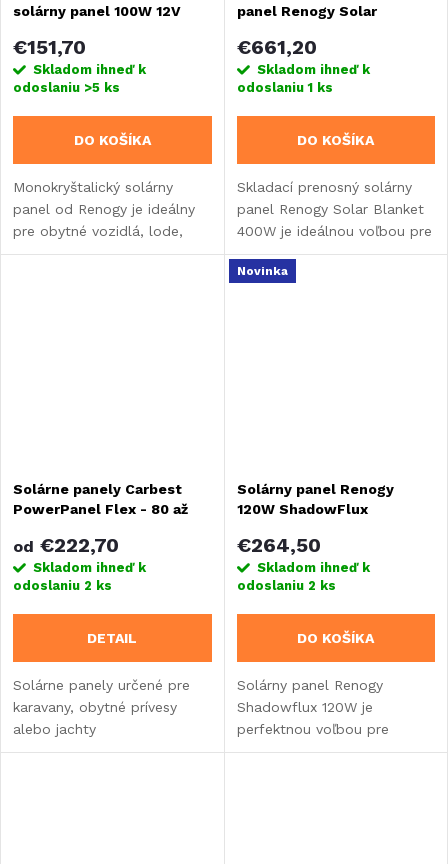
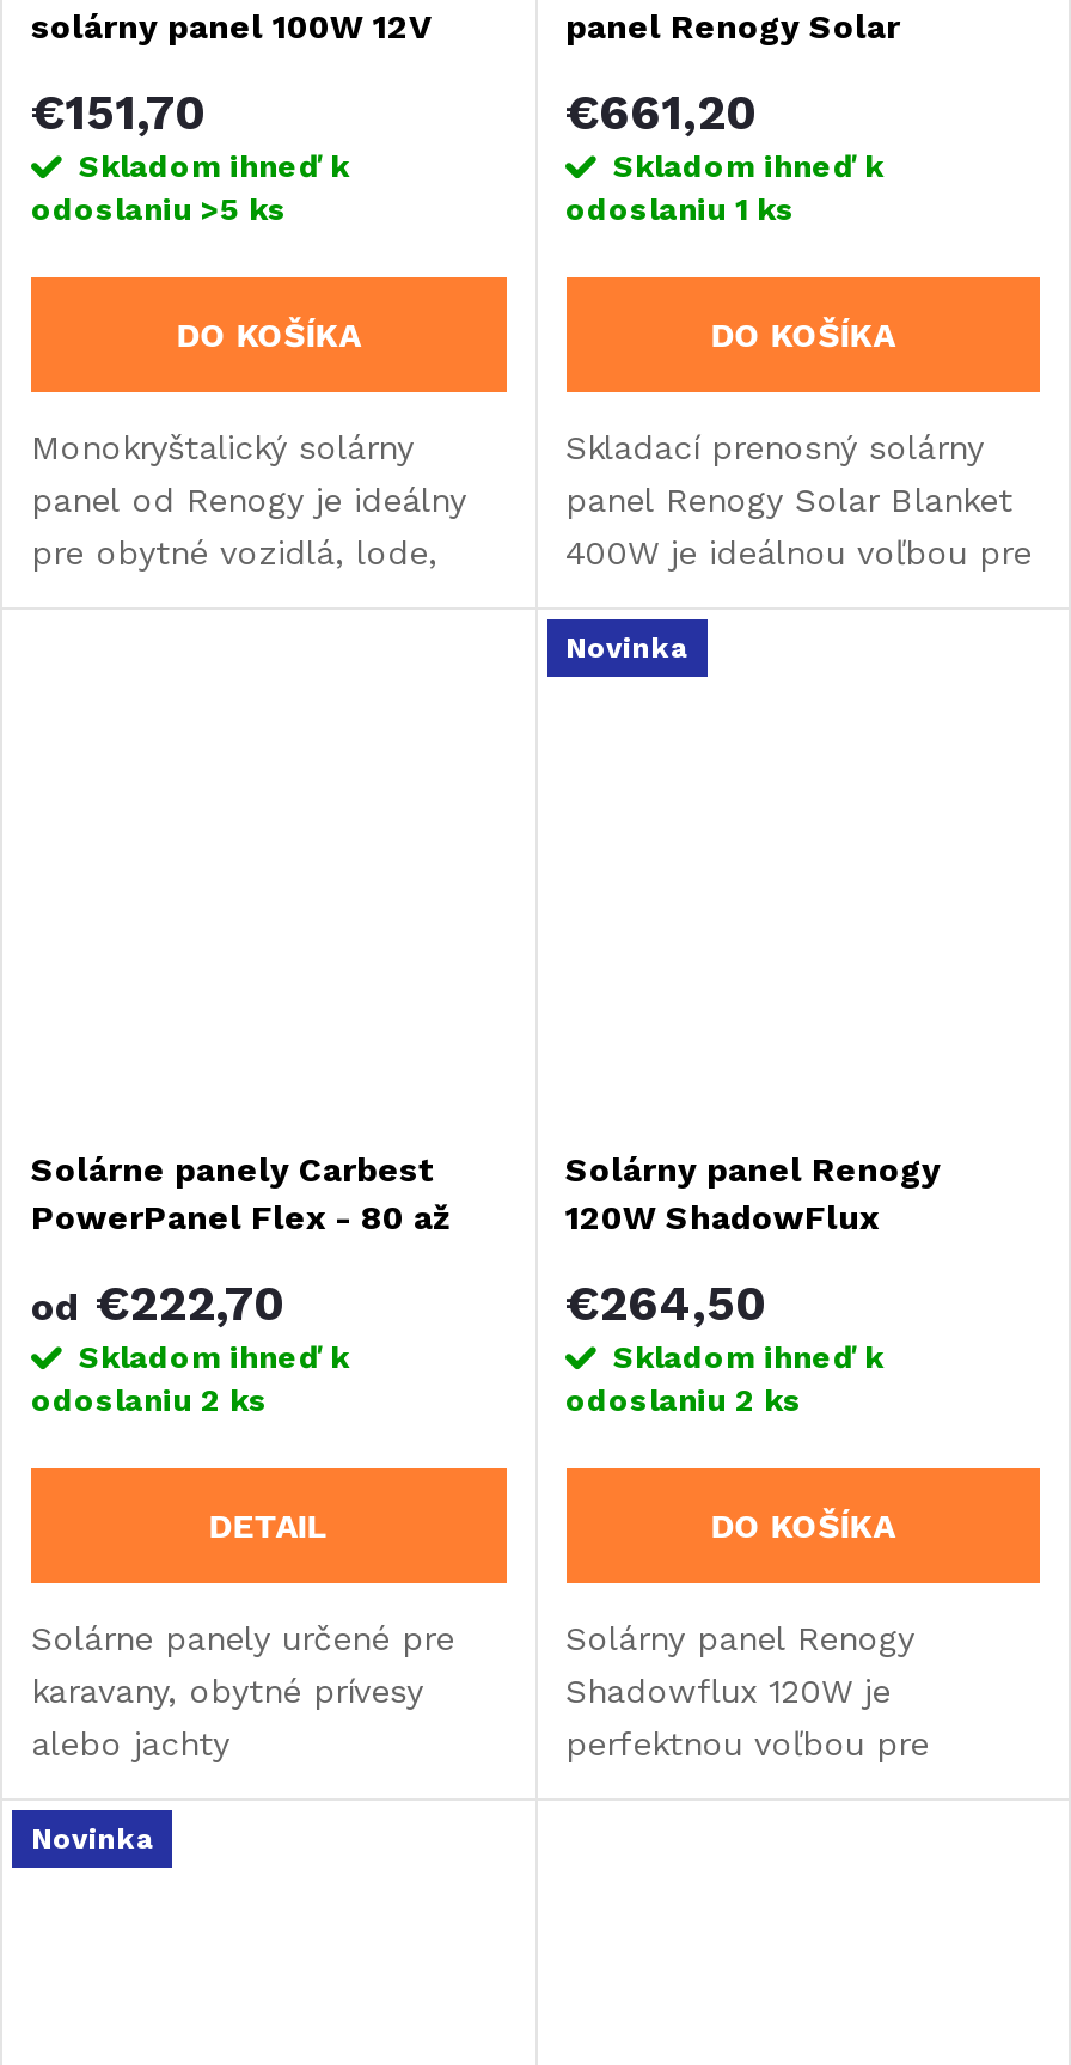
none -> [31,1822,153,1855] Novinka

